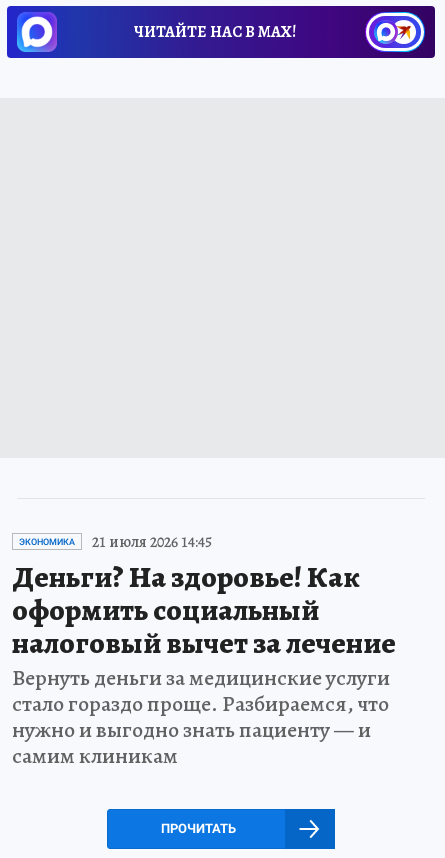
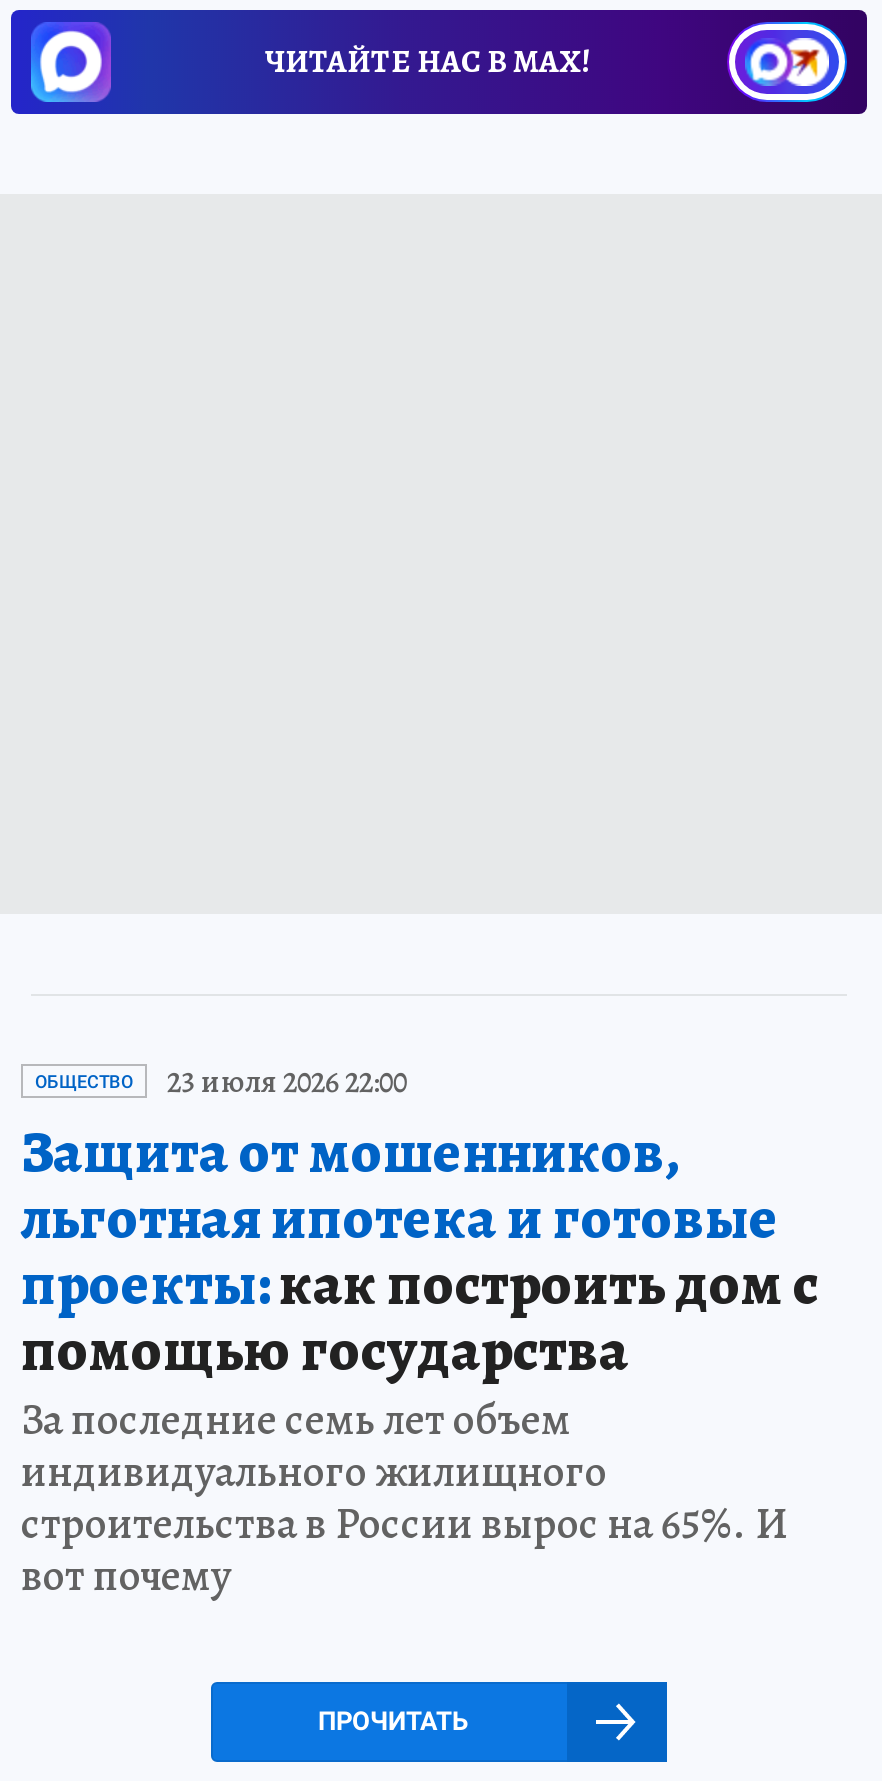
[12,531,396,771] ЭКОНОМИКА | 21 июля 2026 14:45 | Деньги? На здоровье! Как | оформить социальный | налоговый вычет за лечение | Вернуть деньги за медицинские услуги | стало гораздо проще. Разбираемся, что | нужно и выгодно знать пациенту — и | самим клиникам -> [21,1059,819,1605] ОБЩЕСТВО | 23 июля 2026 22:00 | Защита от мошенников, | льготная ипотека и готовые | проекты:как построить дом с | помощью государства | За последние семь лет объем | индивидуального жилищного | строительства в России вырос на 65%. И | вот почему

